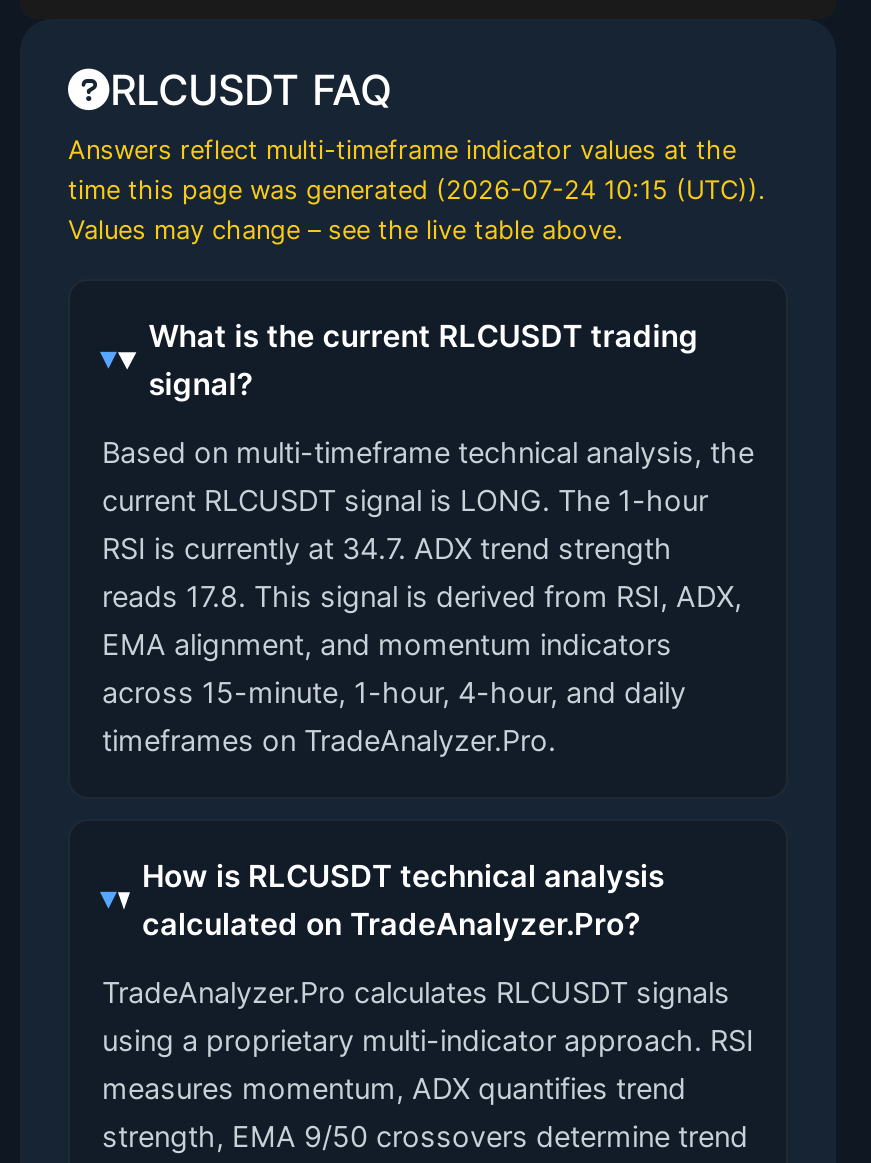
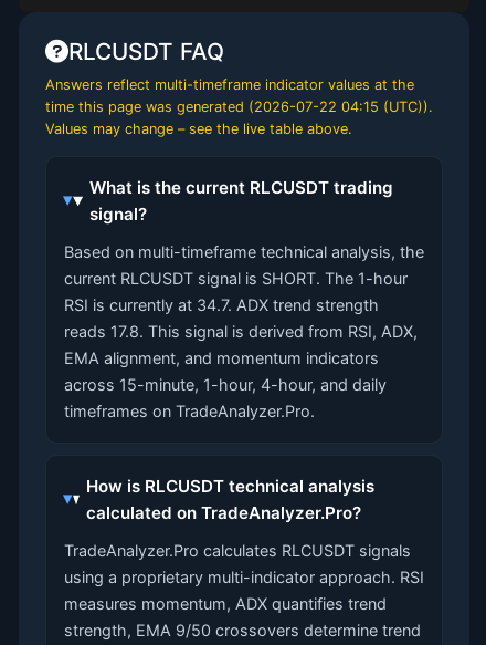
[68,175,766,205] time this page was generated (2026-07-24 10:15 (UTC)). -> [45,98,433,115] time this page was generated (2026-07-22 04:15 (UTC)).
[102,483,708,517] current RLCUSDT signal is LONG. The 1-hour -> [64,269,408,288] current RLCUSDT signal is SHORT. The 1-hour

